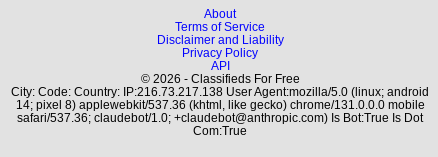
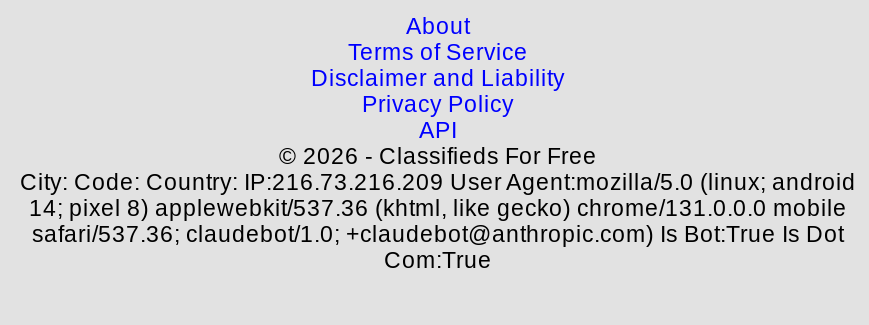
[11,85,429,98] City: Code: Country: IP:216.73.217.138 User Agent:mozilla/5.0 (linux; android -> [20,168,856,194] City: Code: Country: IP:216.73.216.209 User Agent:mozilla/5.0 (linux; android

